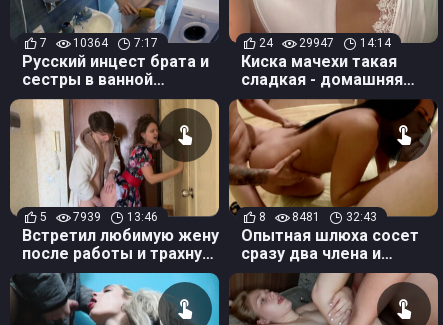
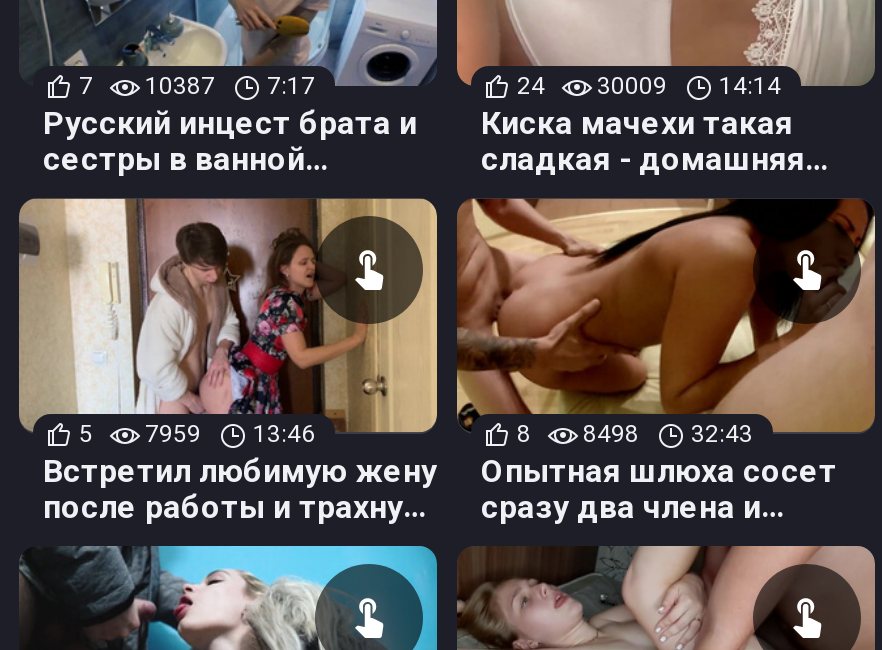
[40,36,158,50] 7 10364 7:17 -> [79,72,315,100] 7 10387 7:17
[259,36,391,50] 24 29947 14:14 -> [517,72,781,100] 24 30009 14:14
[40,210,158,224] 5 7939 13:46 -> [79,419,315,447] 5 7959 13:46
[259,210,377,224] 8 8481 32:43 -> [517,419,753,447] 8 8498 32:43

